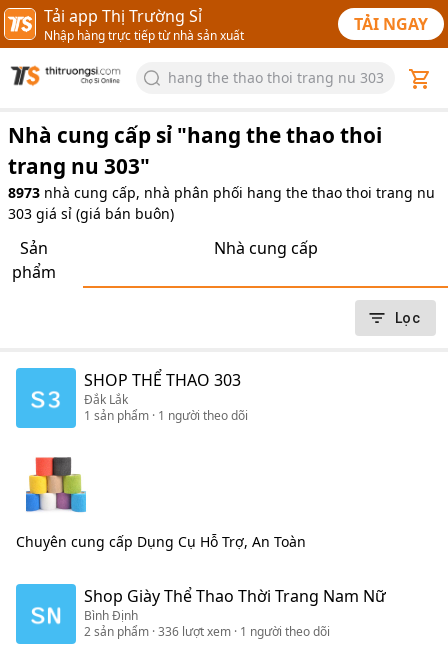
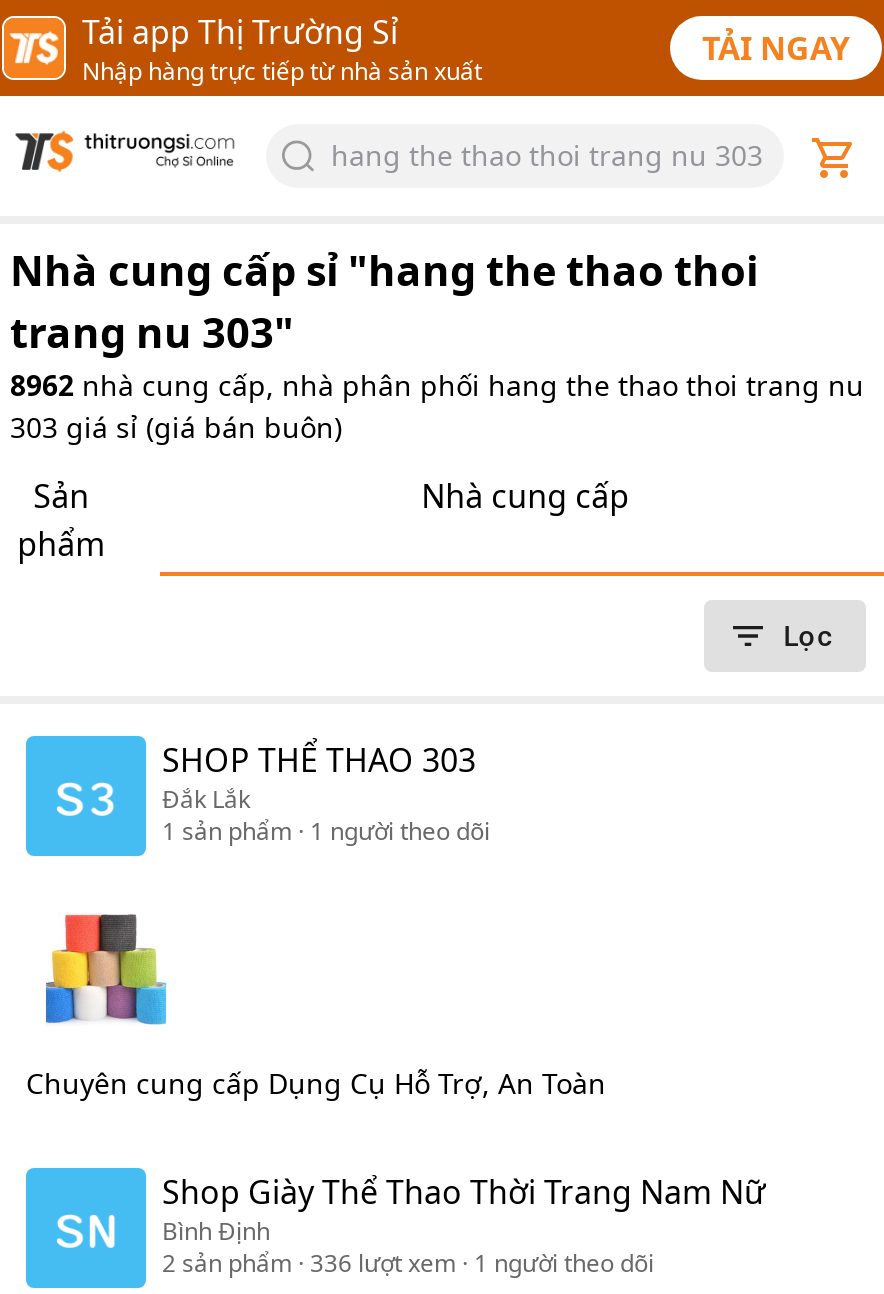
[8,183,435,202] 8973 nhà cung cấp, nhà phân phối hang the thao thoi trang nu -> [10,366,864,404] 8962 nhà cung cấp, nhà phân phối hang the thao thoi trang nu

